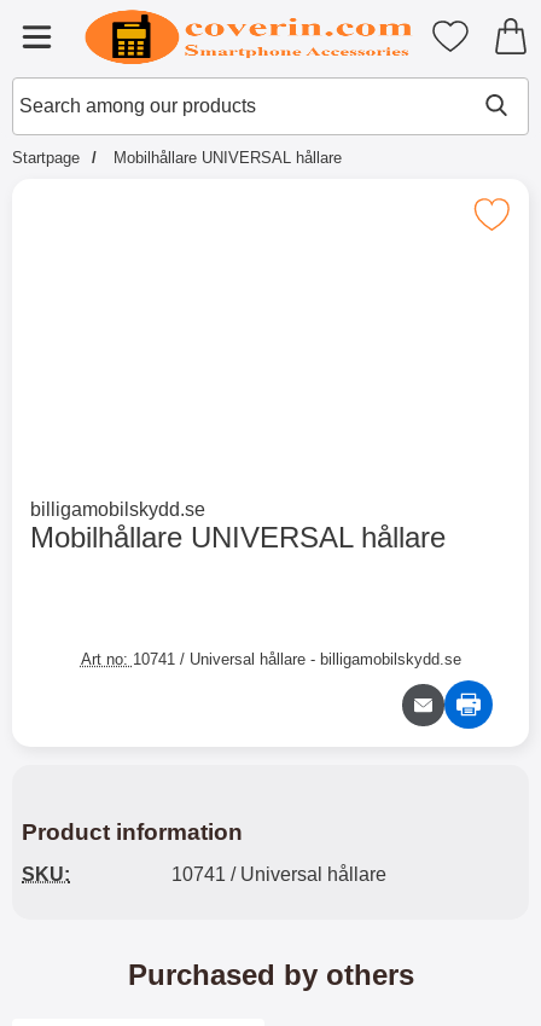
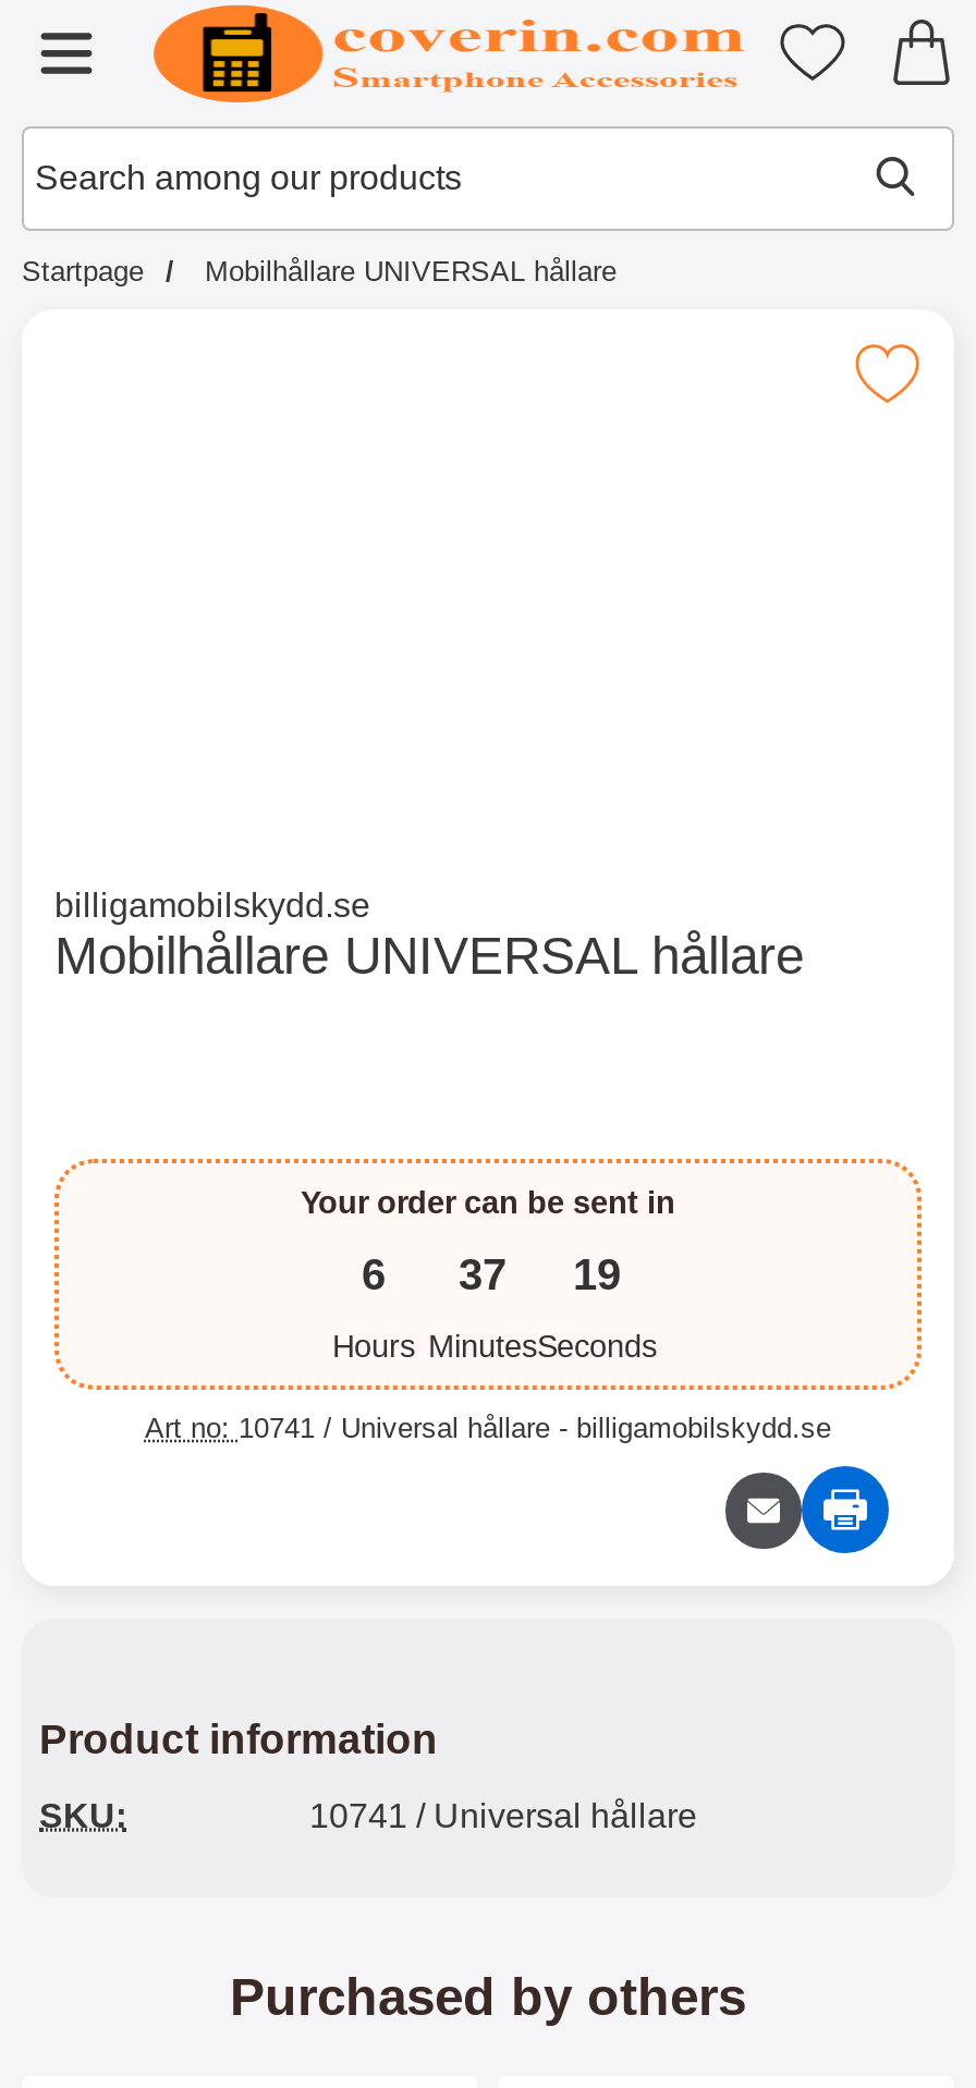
none -> [52,1157,924,1392] [image] | Your order can be sent in | 6 | Hours
none -> [428,1249,537,1364] 37 | Minutes
none -> [537,1249,657,1364] 19 | Seconds

